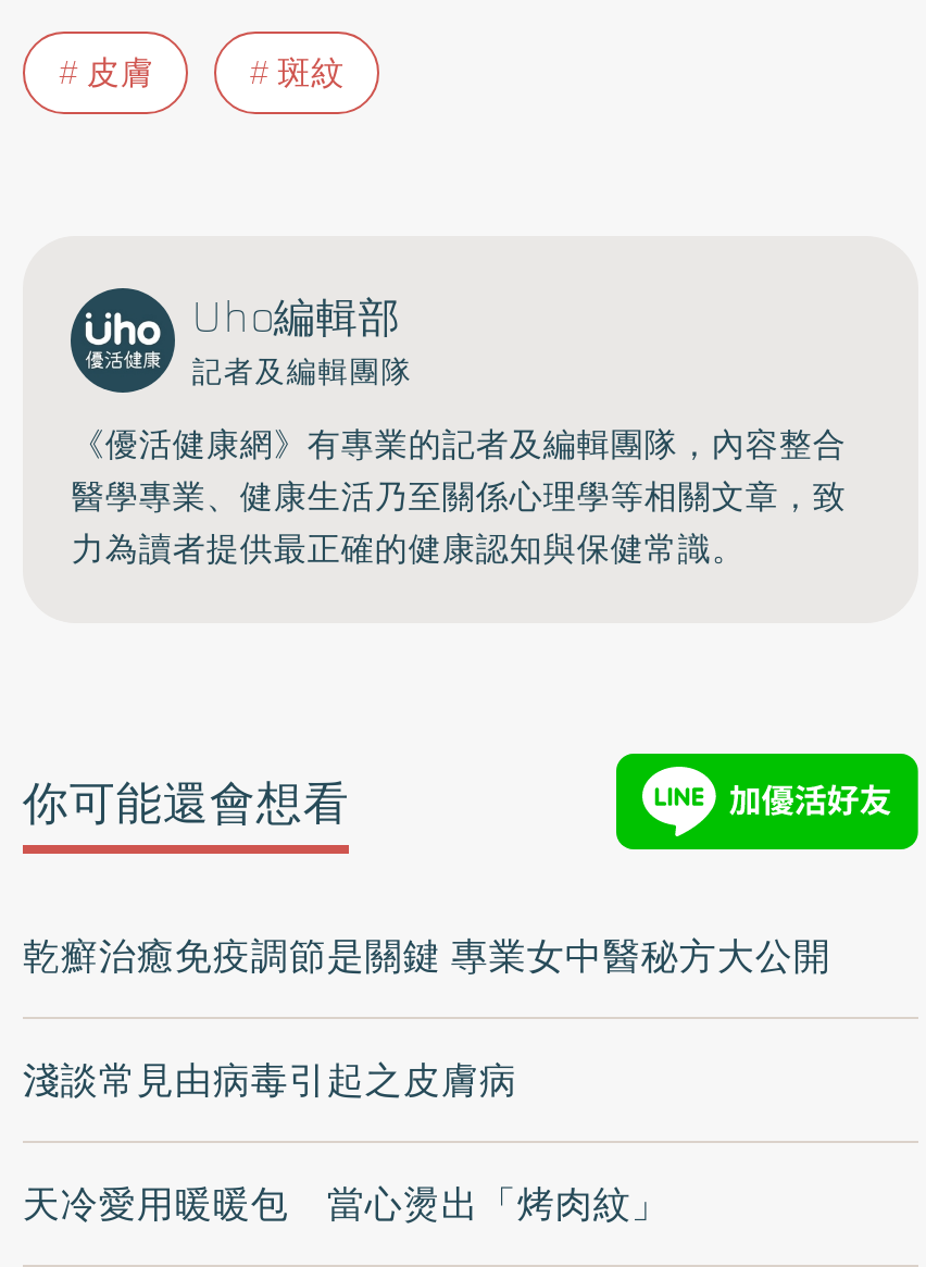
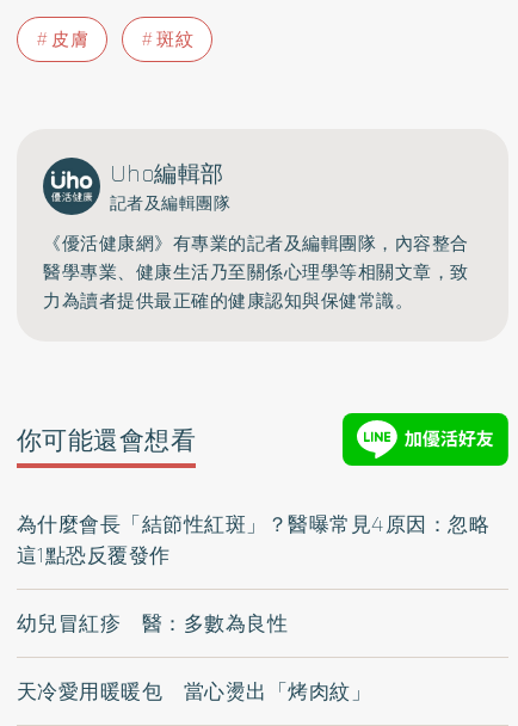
[23,928,831,985] 乾癬治癒免疫調節是關鍵 專業女中醫秘方大公開 -> [17,509,490,571] 為什麼會長「結節性紅斑」？醫曝常見4原因：忽略 | 這1點恐反覆發作
[23,1052,517,1109] 淺談常見由病毒引起之皮膚病 -> [17,608,288,639] 幼兒冒紅疹 醫：多數為良性

